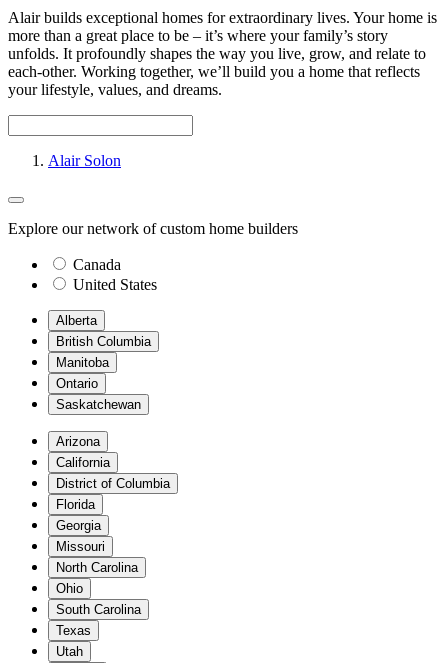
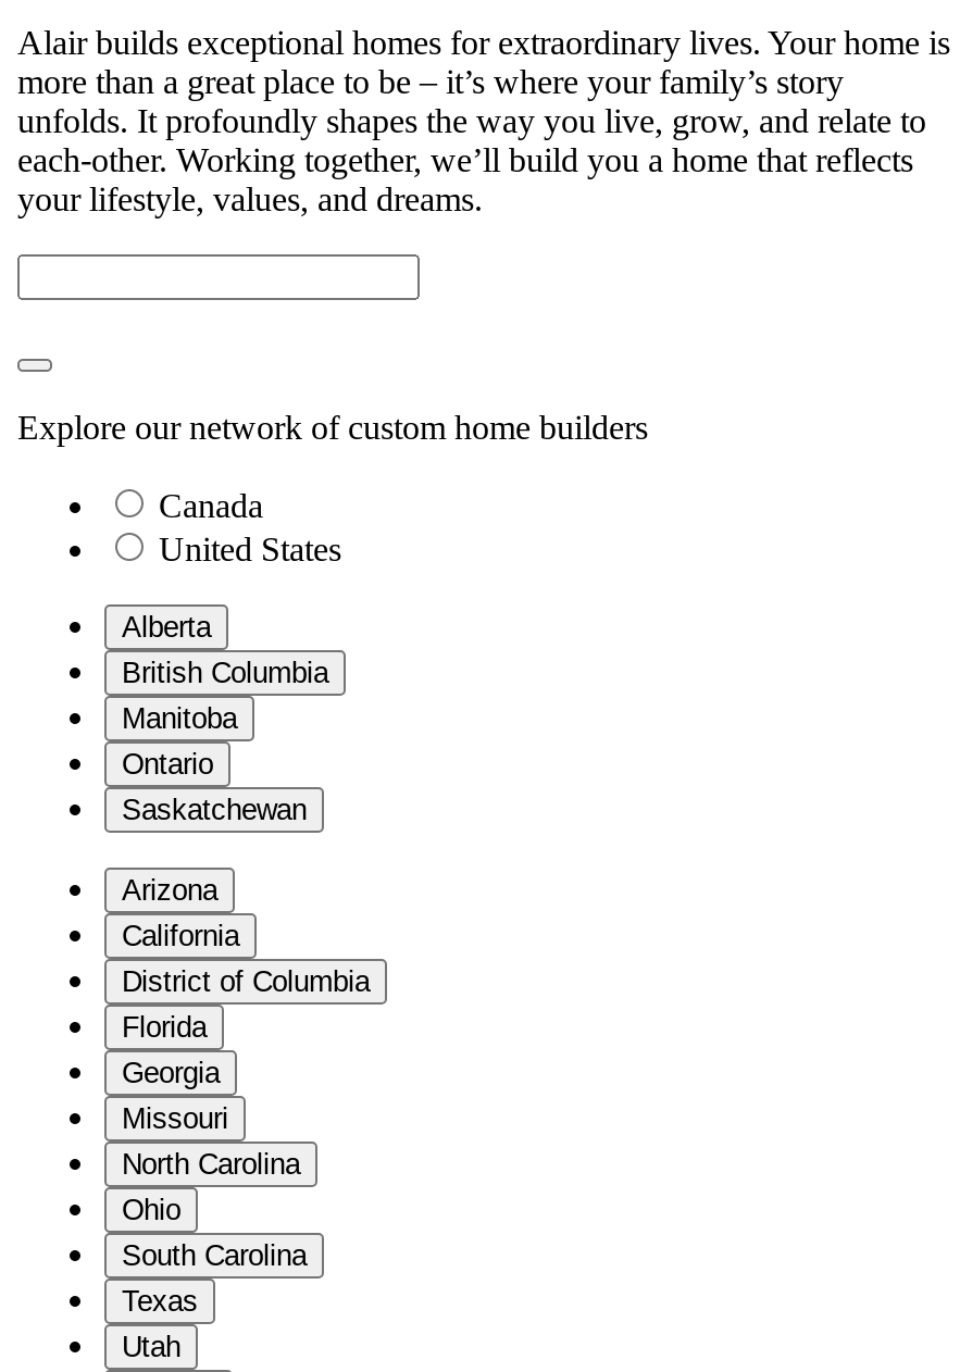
[48,152,121,169] Alair Solon -> none

